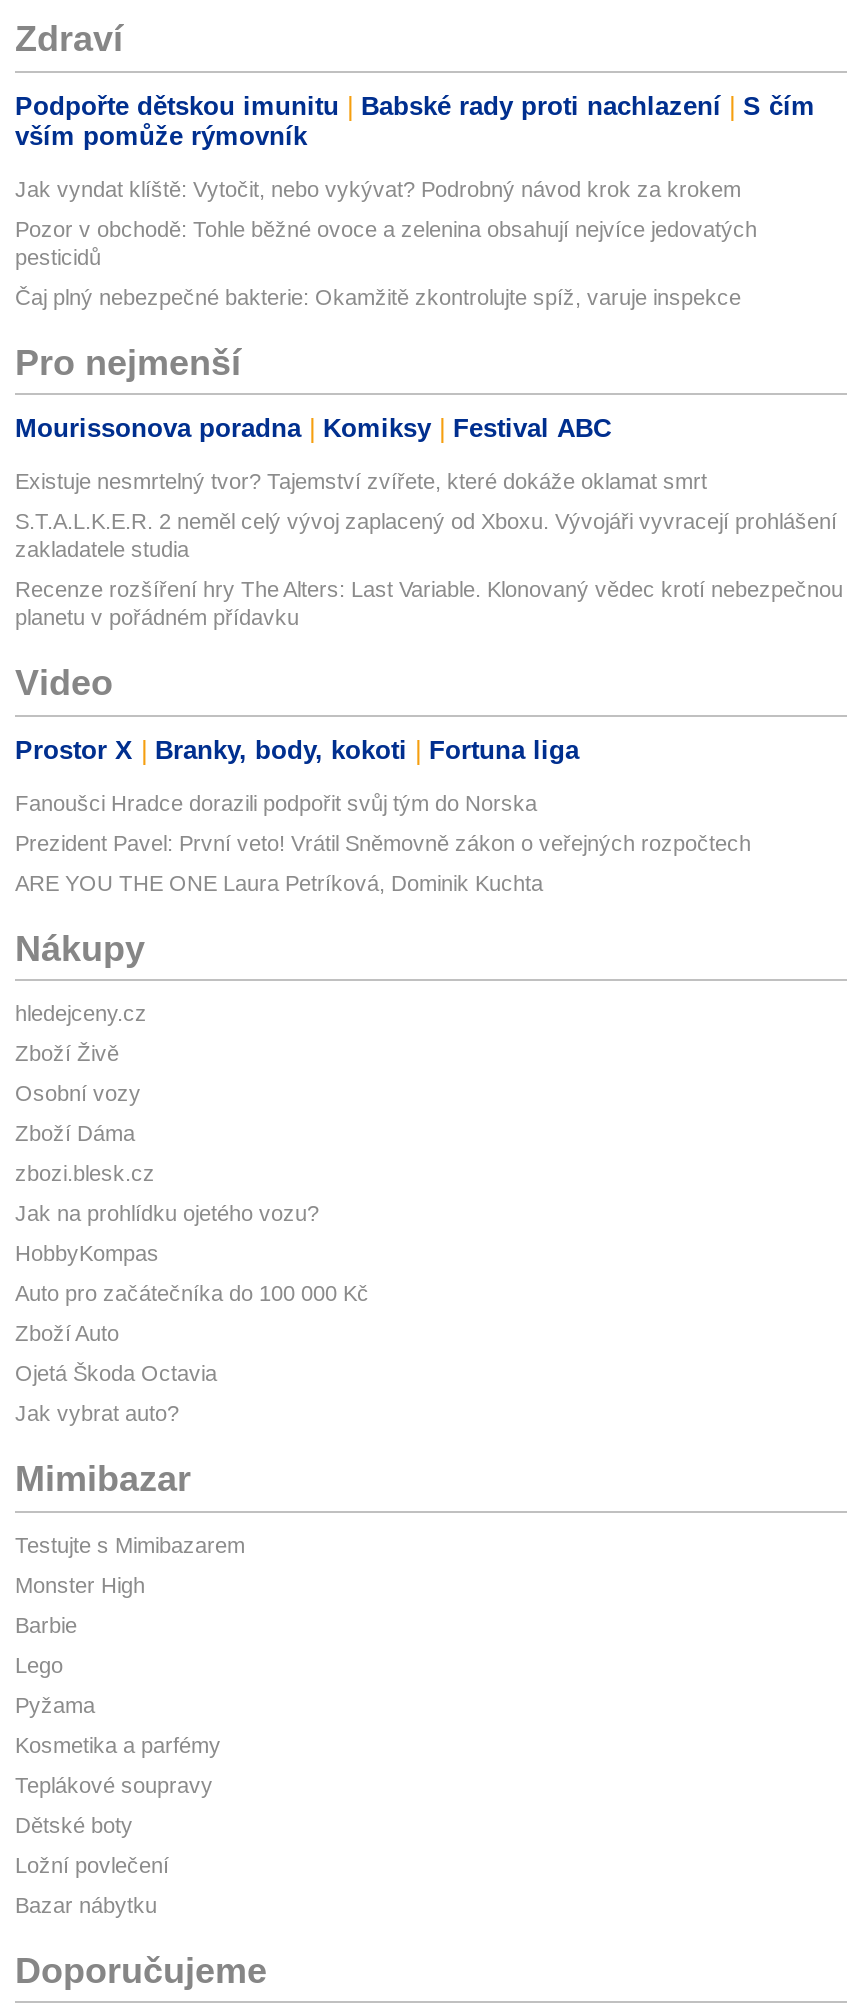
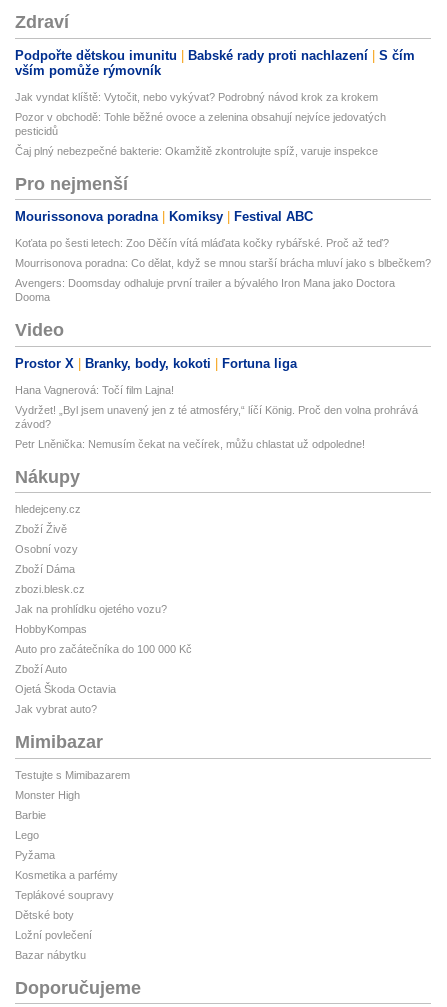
[15,470,707,494] Existuje nesmrtelný tvor? Tajemství zvířete, které dokáže oklamat smrt -> [15,237,389,249] Koťata po šesti letech: Zoo Děčín vítá mláďata kočky rybářské. Proč až teď?
[15,510,837,562] S.T.A.L.K.E.R. 2 neměl celý vývoj zaplacený od Xboxu. Vývojáři vyvracejí prohlášení | zakladatele studia -> [15,257,431,269] Mourrisonova poradna: Co dělat, když se mnou starší brácha mluví jako s blbečkem?
[15,578,843,630] Recenze rozšíření hry The Alters: Last Variable. Klonovaný vědec krotí nebezpečnou | planetu v pořádném přídavku -> [15,277,395,303] Avengers: Doomsday odhaluje první trailer a bývalého Iron Mana jako Doctora | Dooma
[15,791,537,815] Fanoušci Hradce dorazili podpořit svůj tým do Norska -> [15,384,174,396] Hana Vagnerová: Točí film Lajna!
[15,831,751,855] Prezident Pavel: První veto! Vrátil Sněmovně zákon o veřejných rozpočtech -> [15,404,418,430] Vydržet! „Byl jsem unavený jen z té atmosféry,“ líčí König. Proč den volna prohrává | závod?
[15,871,543,895] ARE YOU THE ONE Laura Petríková, Dominik Kuchta -> [15,438,365,450] Petr Lněnička: Nemusím čekat na večírek, můžu chlastat už odpoledne!

